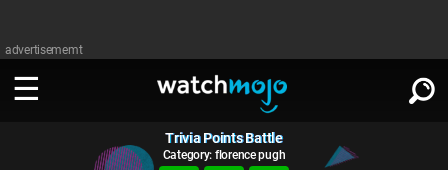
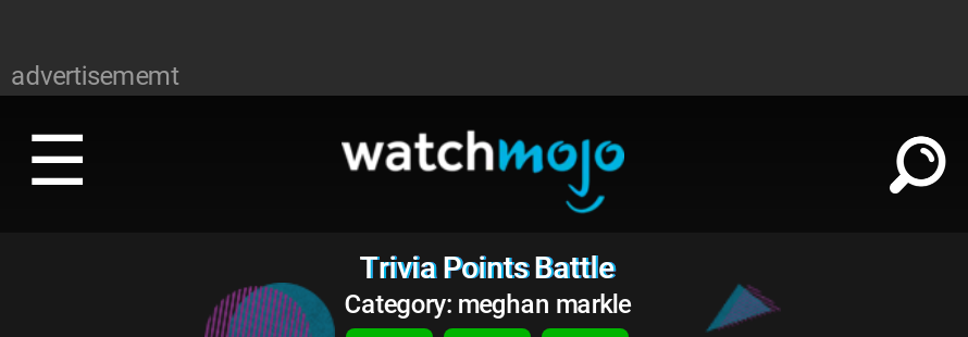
[163,148,285,162] Category: florence pugh -> [344,289,630,320] Category: meghan markle

